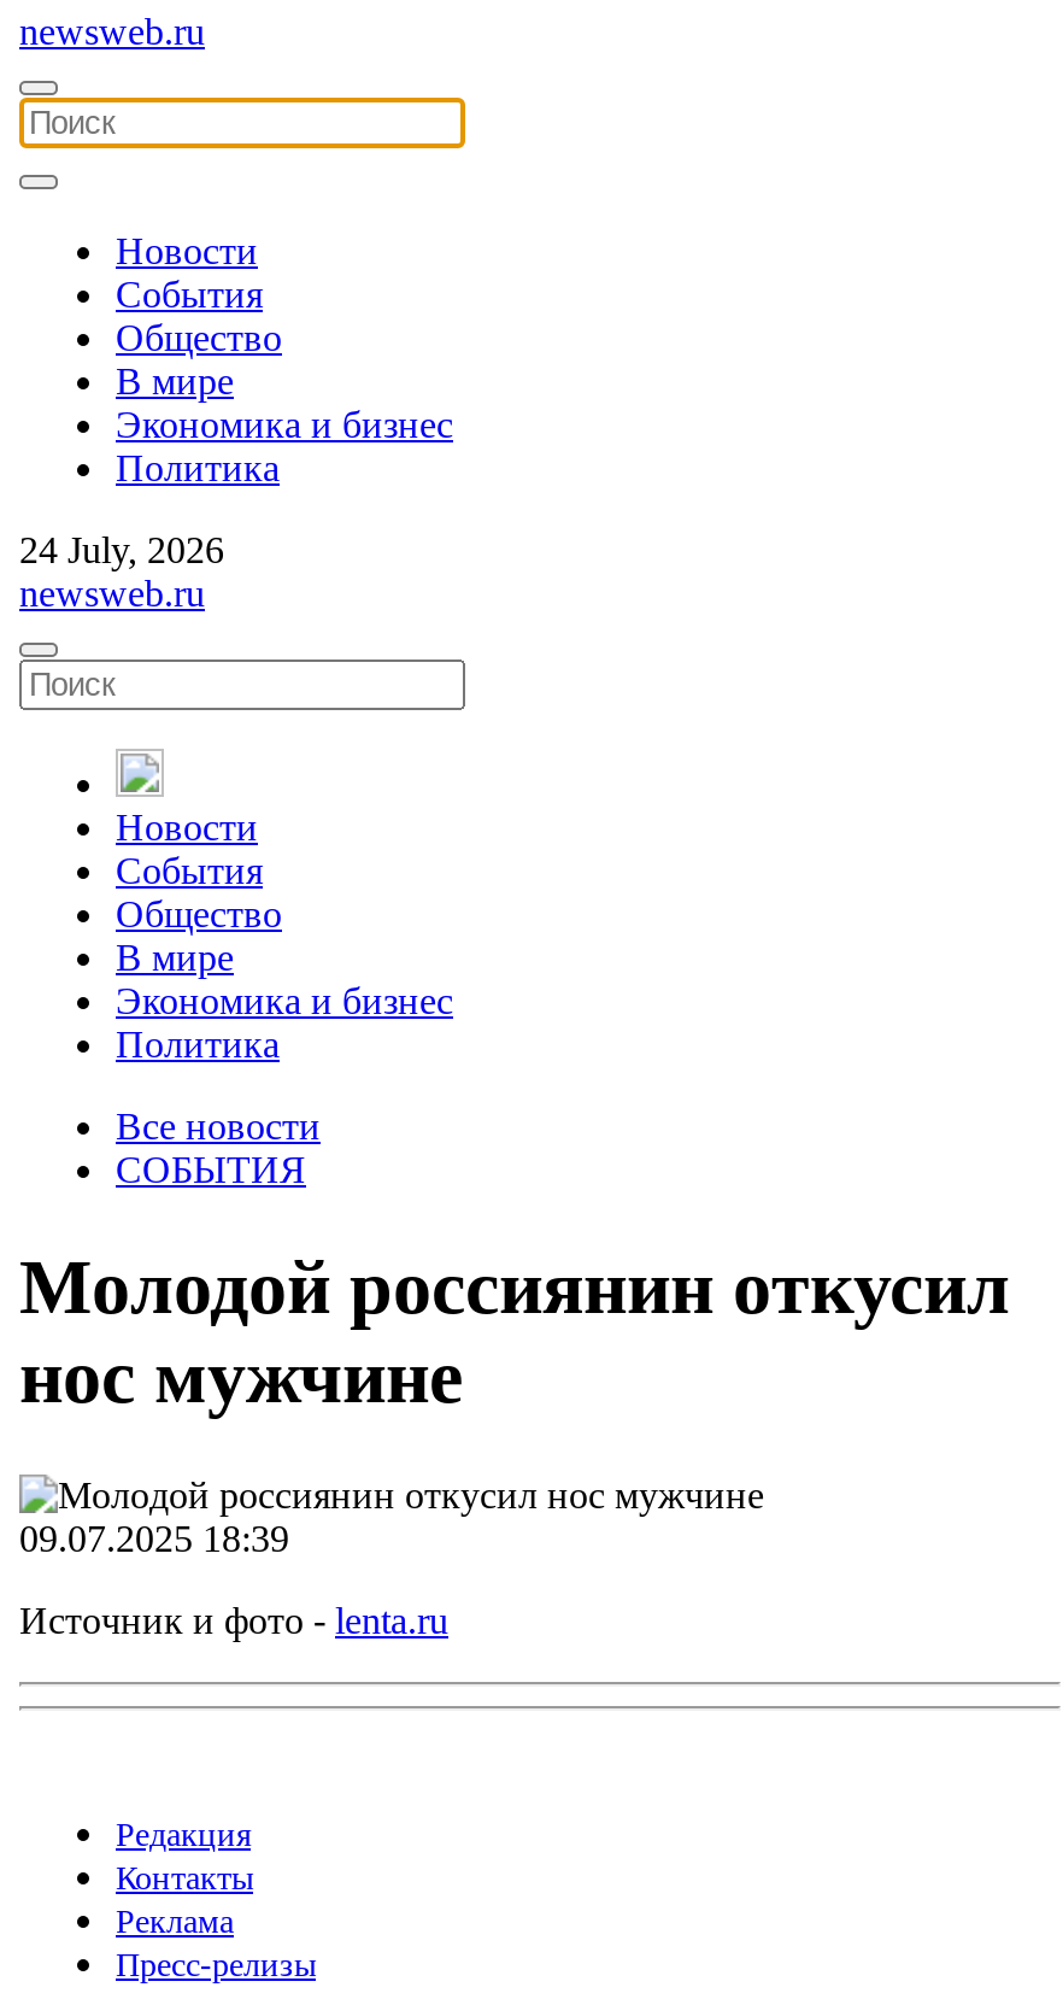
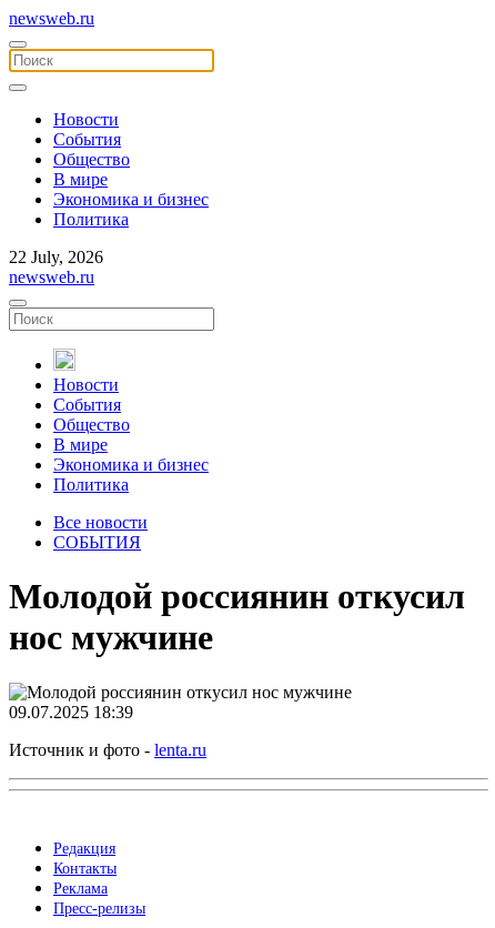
[19,529,224,570] 24 July, 2026 -> [9,248,103,266] 22 July, 2026

